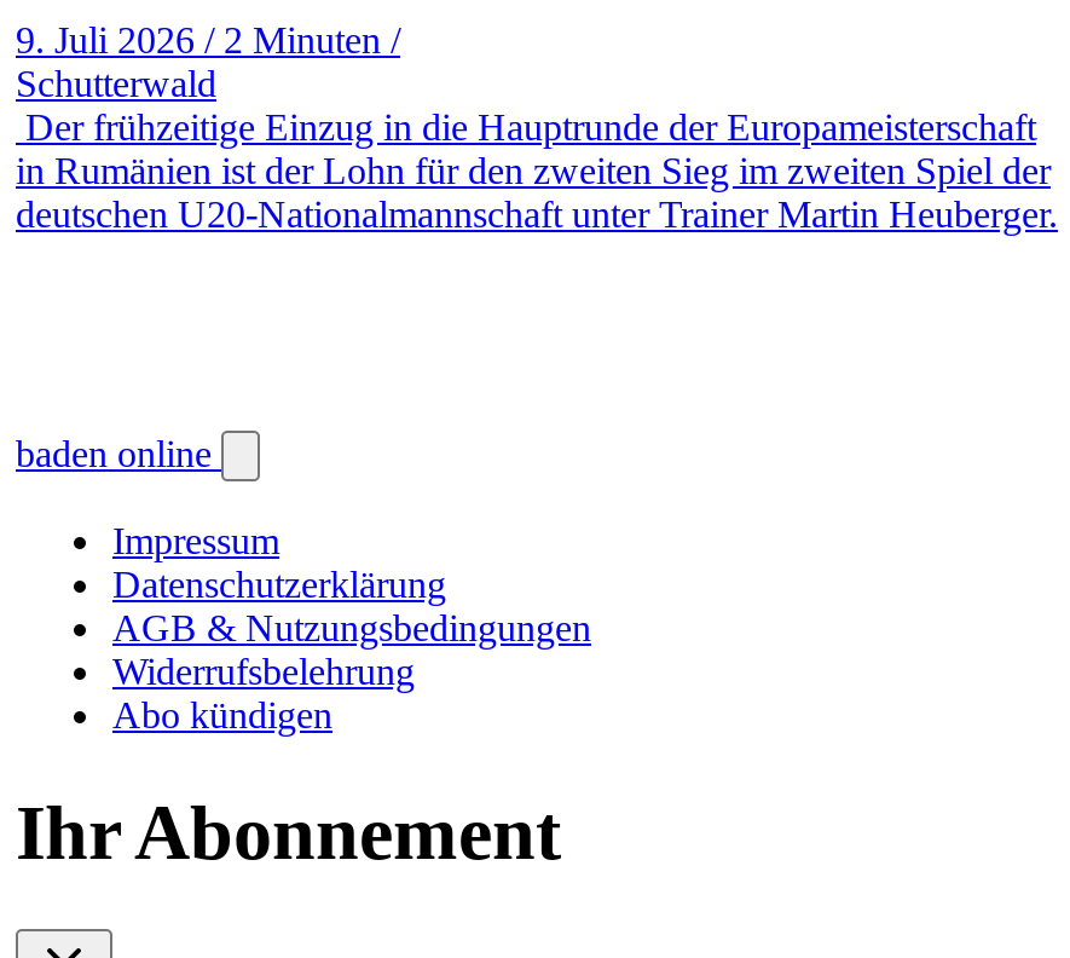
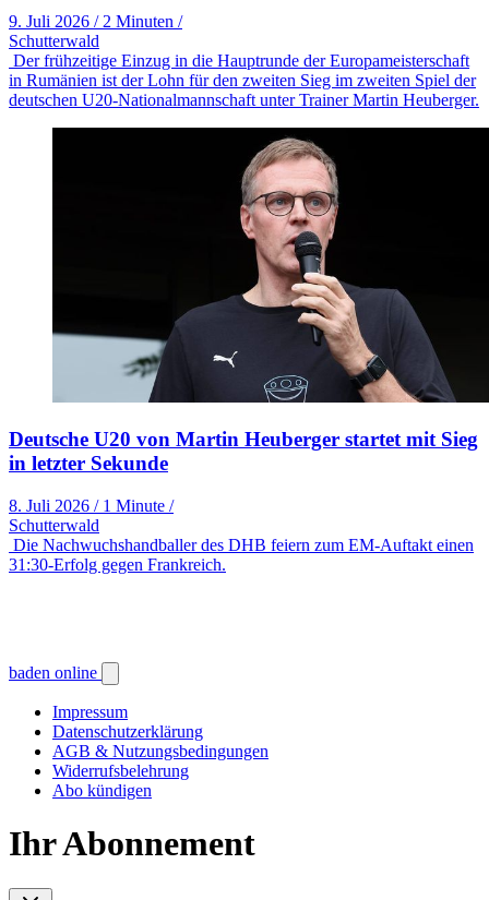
none -> [9,127,486,573] [image] | Deutsche U20 von Martin Heuberger startet mit Sieg | in letzter Sekunde | 8. Juli 2026 / 1 Minute / | Schutterwald | Die Nachwuchshandballer des DHB feiern zum EM-Auftakt einen | 31:30-Erfolg gegen Frankreich.

